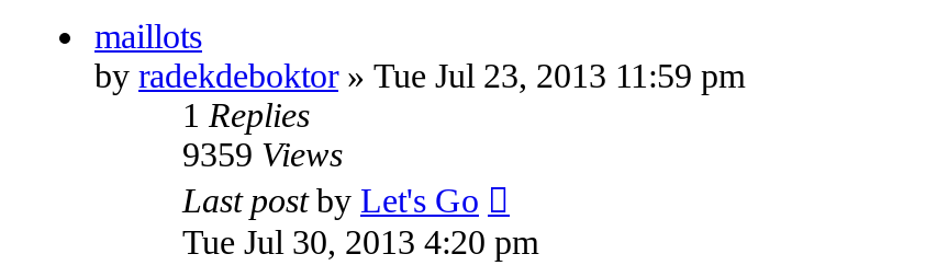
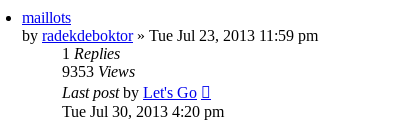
[182,136,343,173] 9359 Views -> [62,63,135,80] 9353 Views

